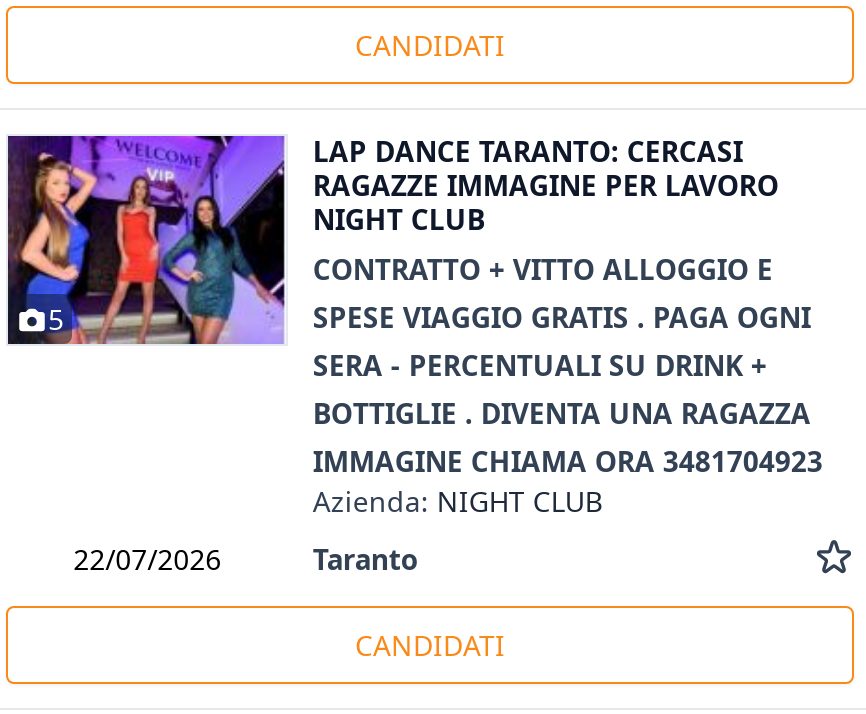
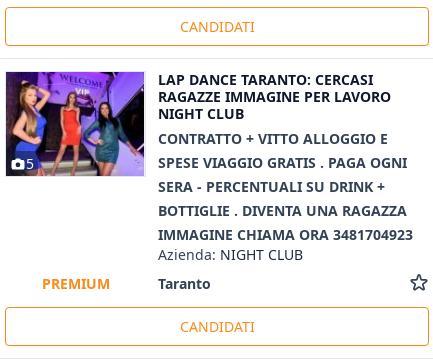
[73,540,221,578] 22/07/2026 -> [42,274,110,293] PREMIUM

